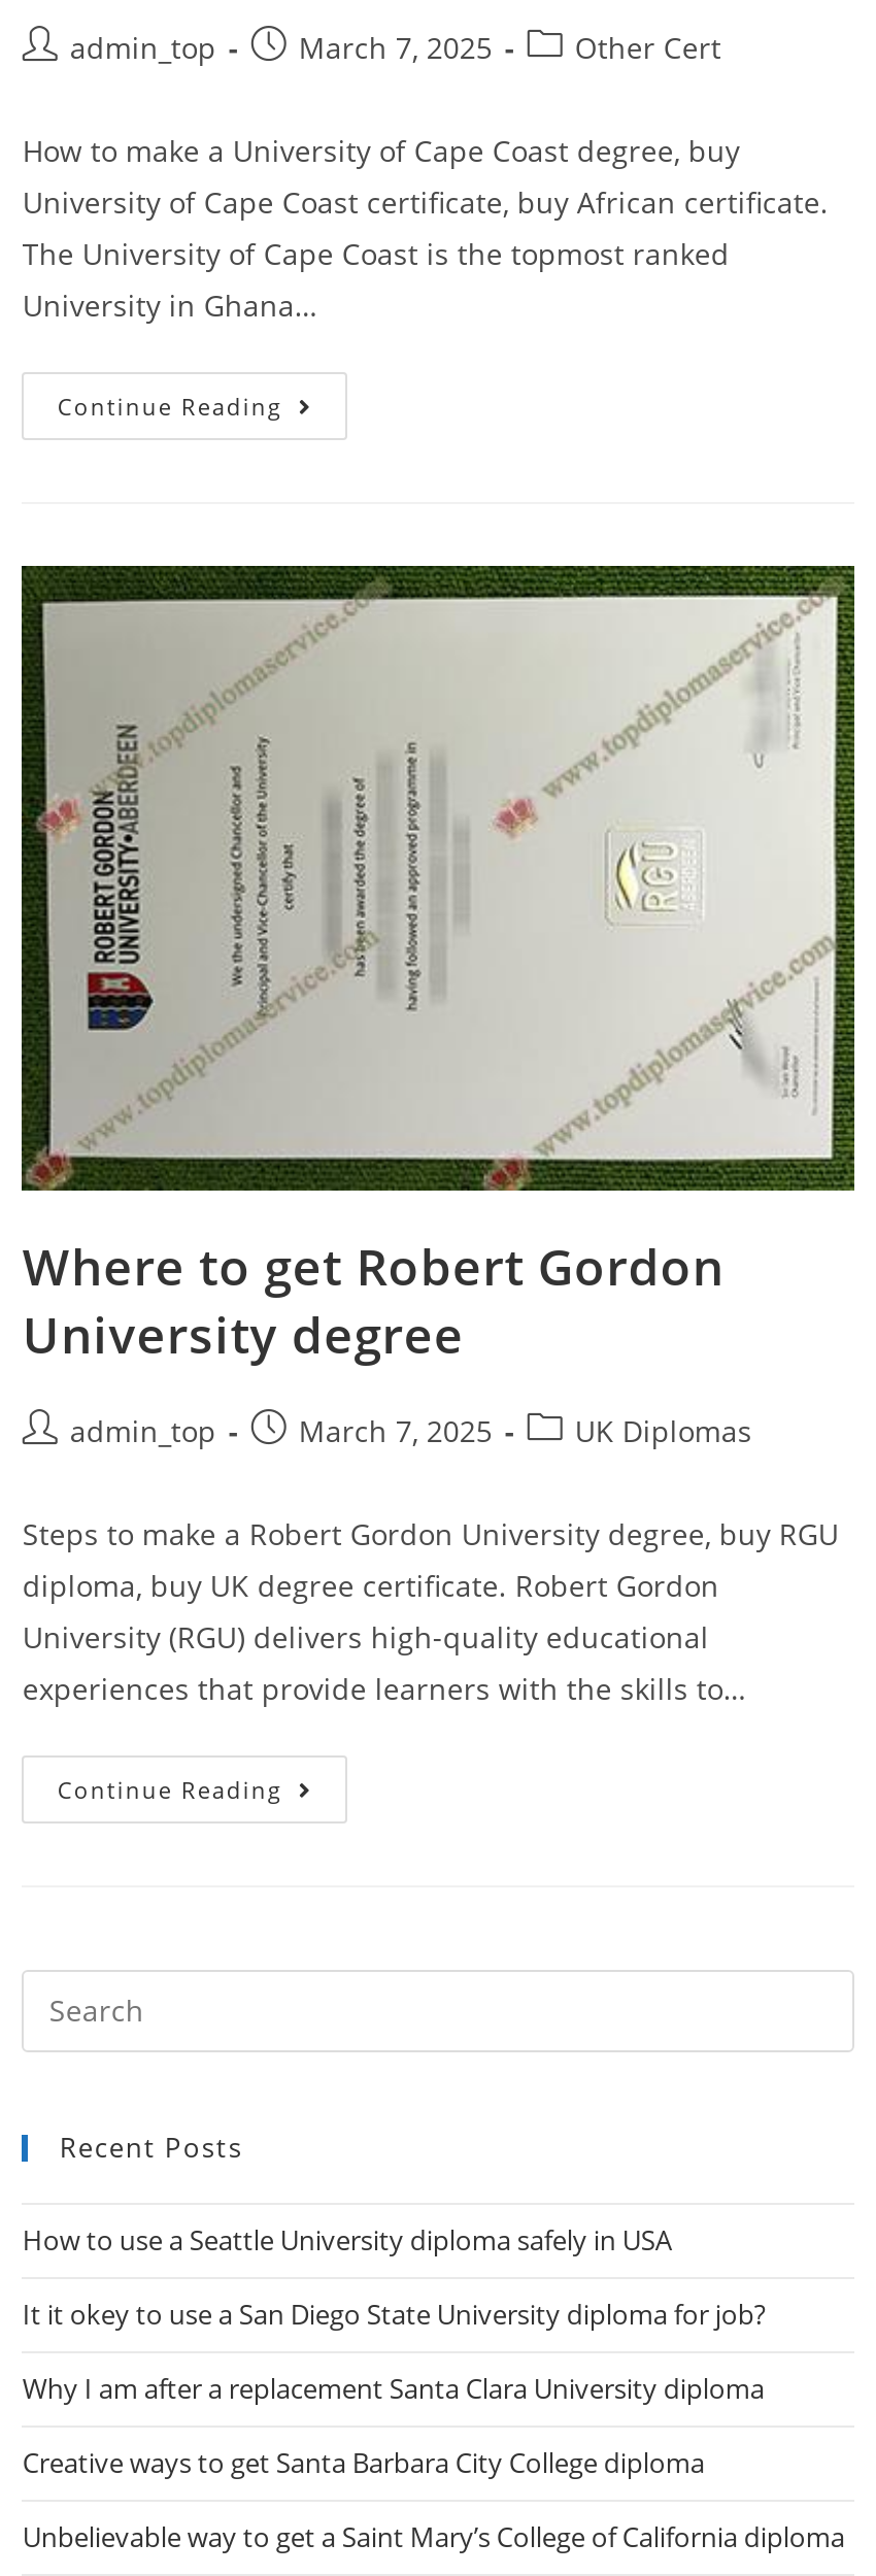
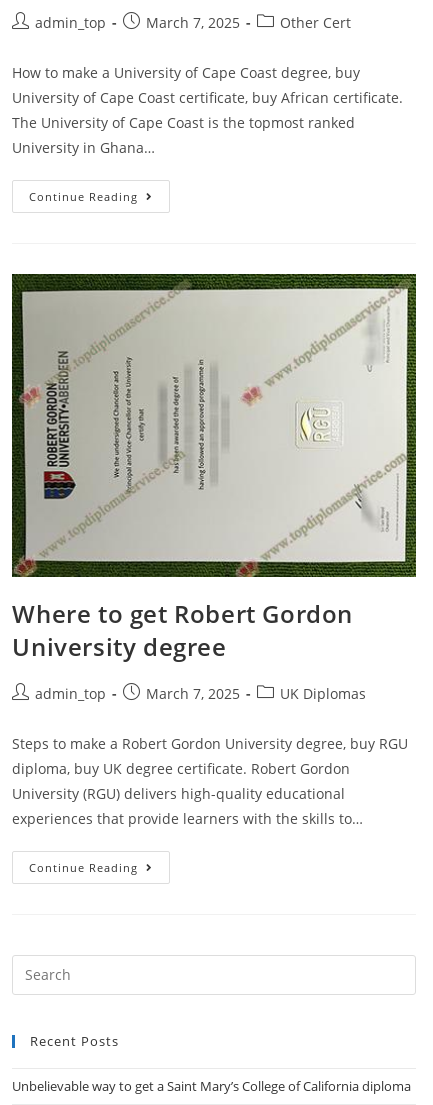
[22,2221,767,2481] How to use a Seattle University diploma safely in USA | It it okey to use a San Diego State University diploma for job? | Why I am after a replacement Santa Clara University diploma | Creative ways to get Santa Barbara City College diploma -> none

